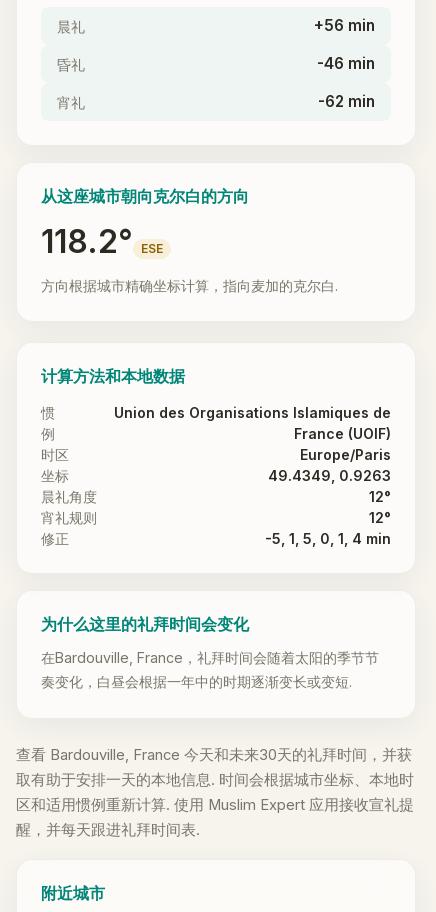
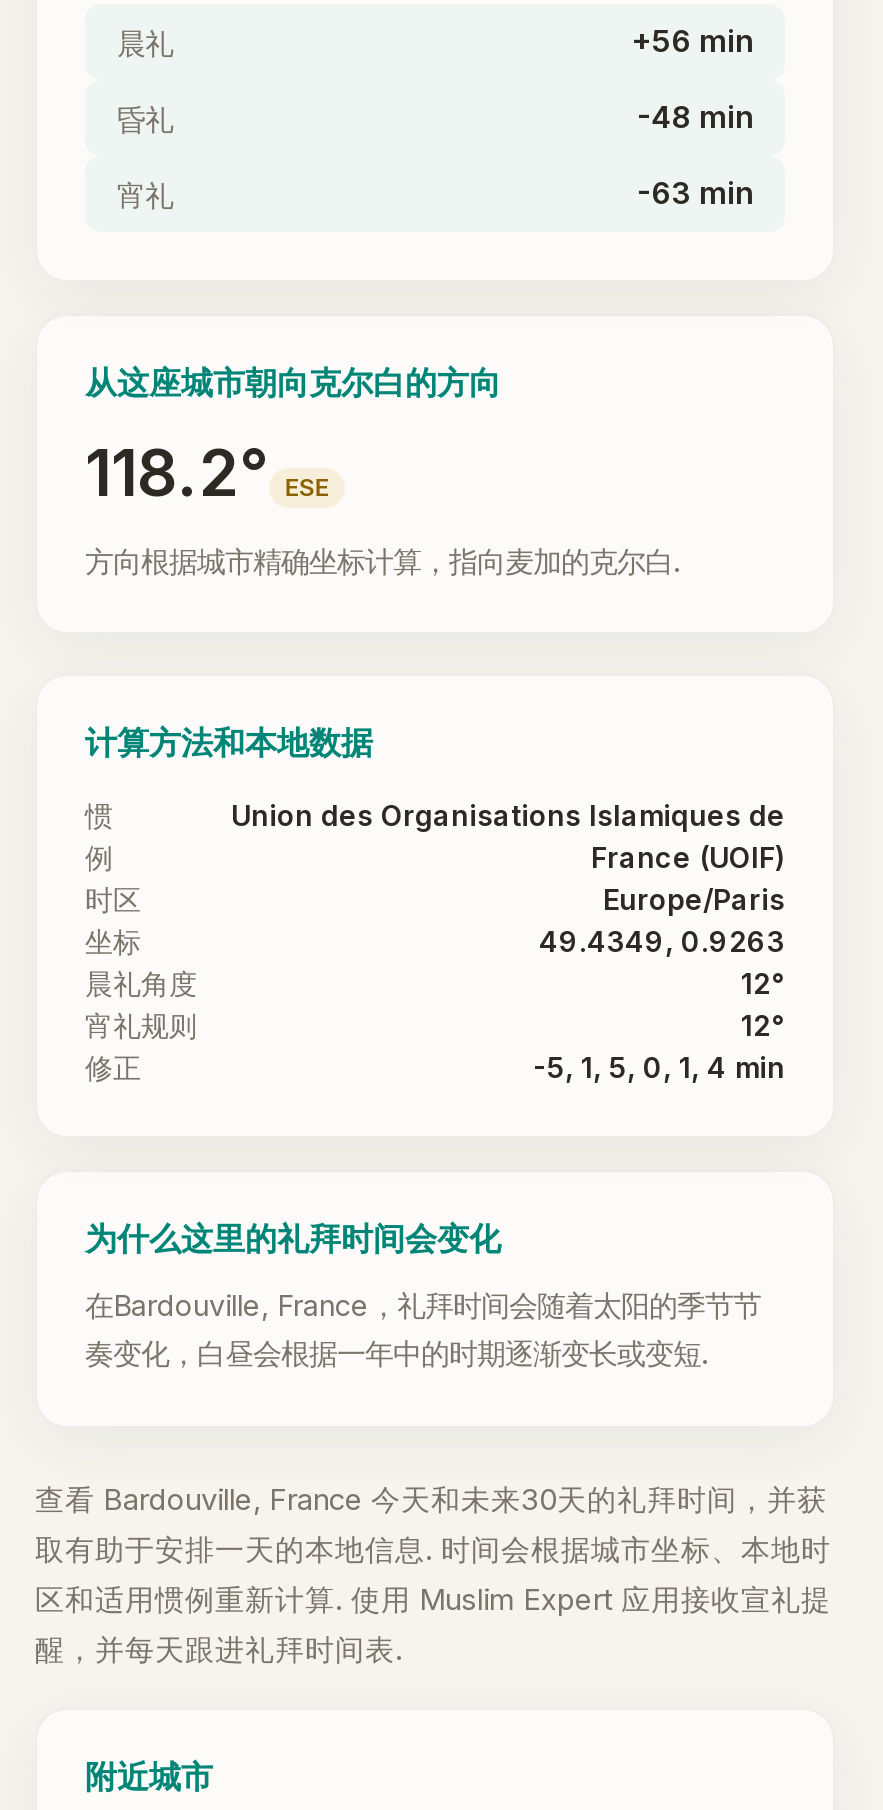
[317,54,375,73] -46 min -> [637,98,753,136] -48 min
[318,92,375,111] -62 min -> [637,174,753,212] -63 min

